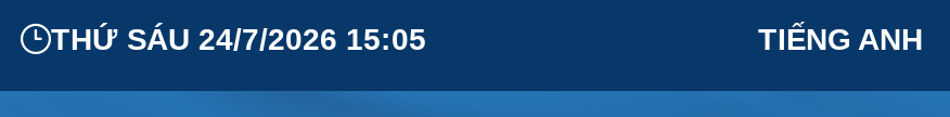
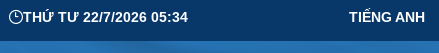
[51,22,426,56] THỨ SÁU 24/7/2026 15:05 -> [23,9,188,25] THỨ TƯ 22/7/2026 05:34

